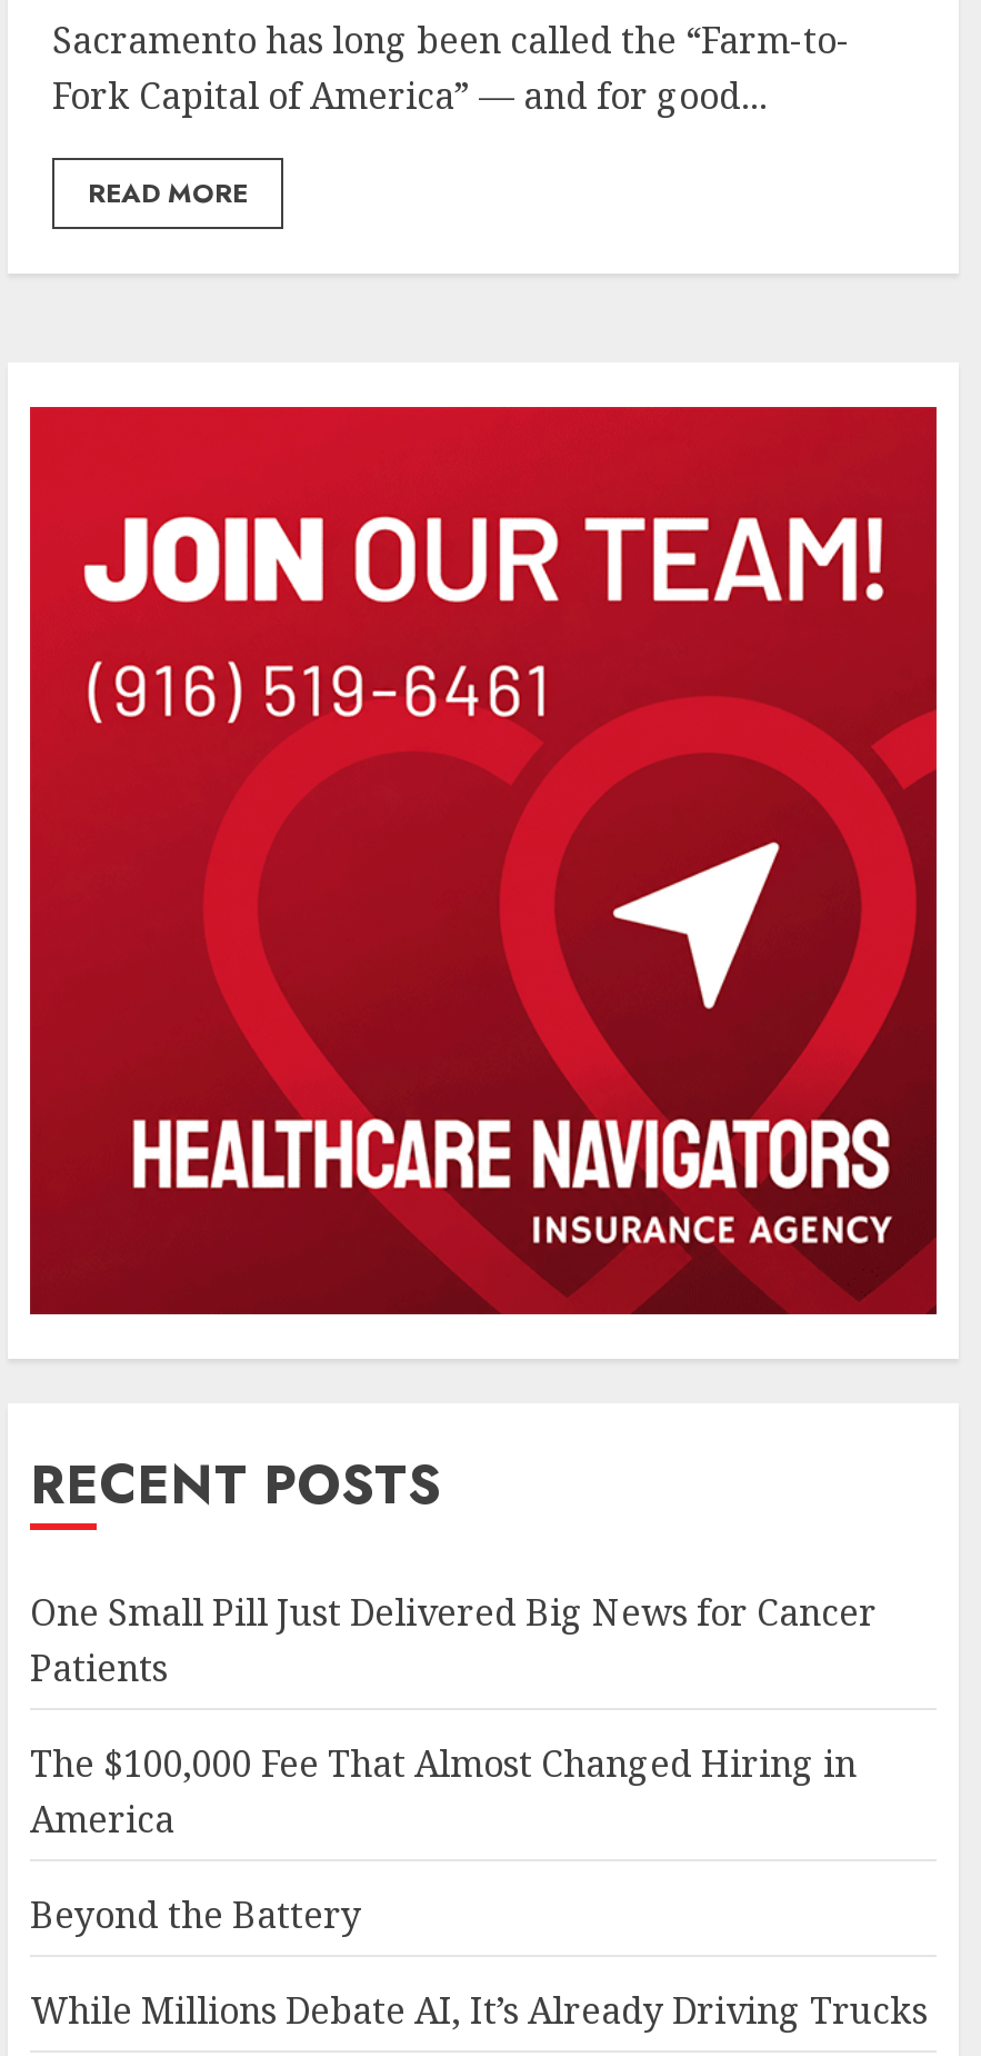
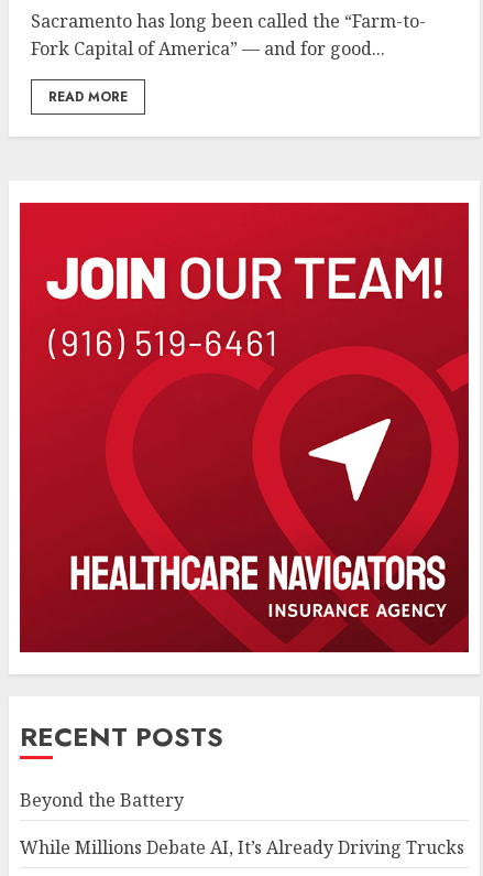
[30,1587,877,1843] One Small Pill Just Delivered Big News for Cancer | Patients | The $100,000 Fee That Almost Changed Hiring in | America -> none

